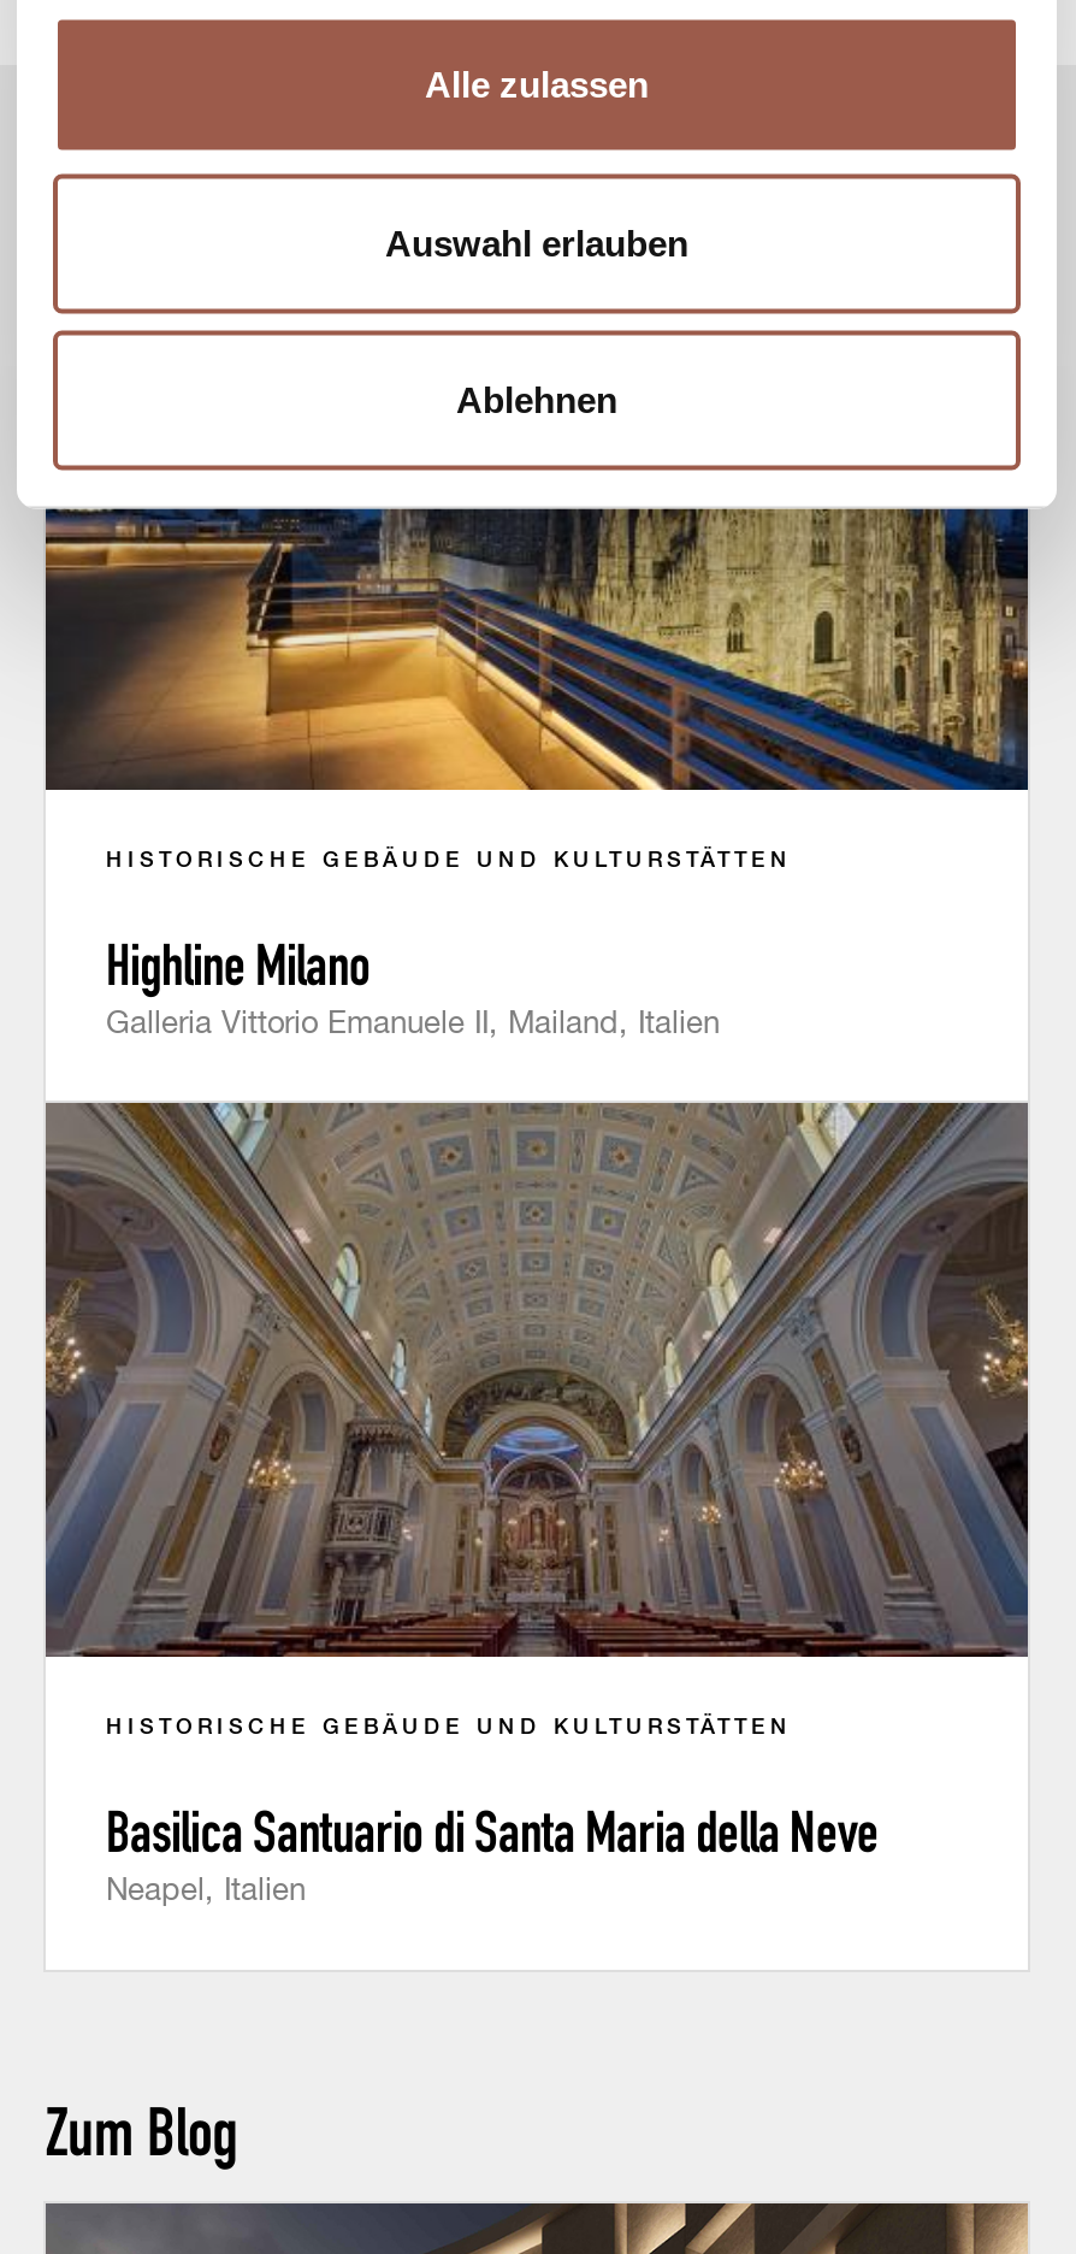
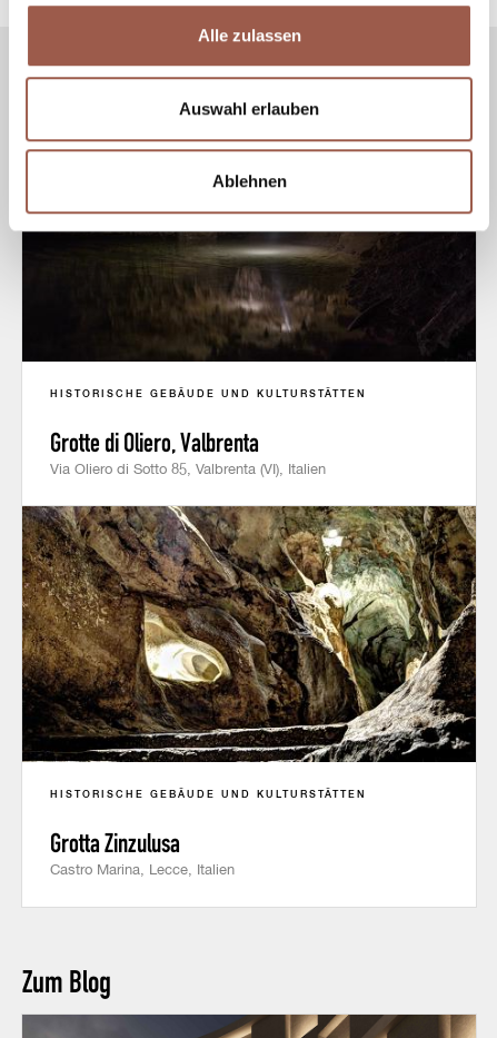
[43,506,1030,792] [image] -> [21,231,477,363] [image]
[106,935,720,1041] Highline Milano | Galleria Vittorio Emanuele II, Mailand, Italien -> [50,429,326,478] Grotte di Oliero, Valbrenta | Via Oliero di Sotto 85, Valbrenta (VI), Italien
[43,1101,1030,1659] [image] -> [21,505,477,763] [image]
[106,1801,879,1907] Basilica Santuario di Santa Maria della Neve | Neapel, Italien -> [50,829,235,877] Grotta Zinzulusa | Castro Marina, Lecce, Italien

